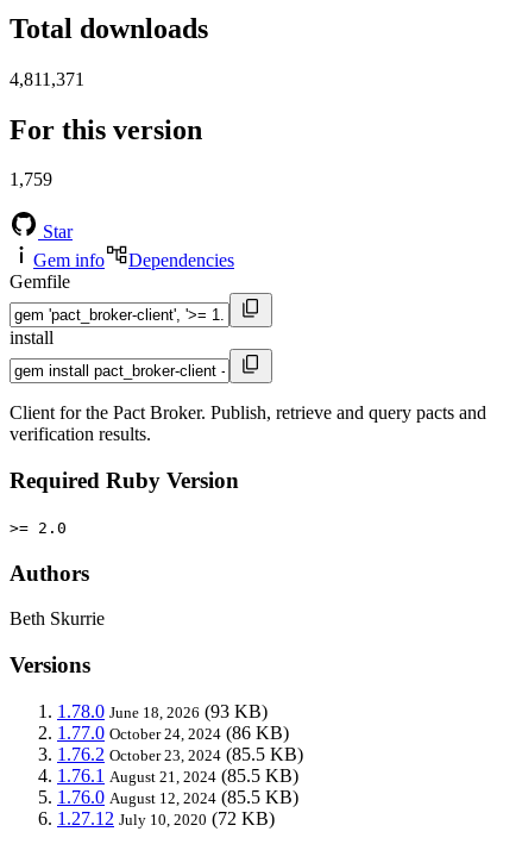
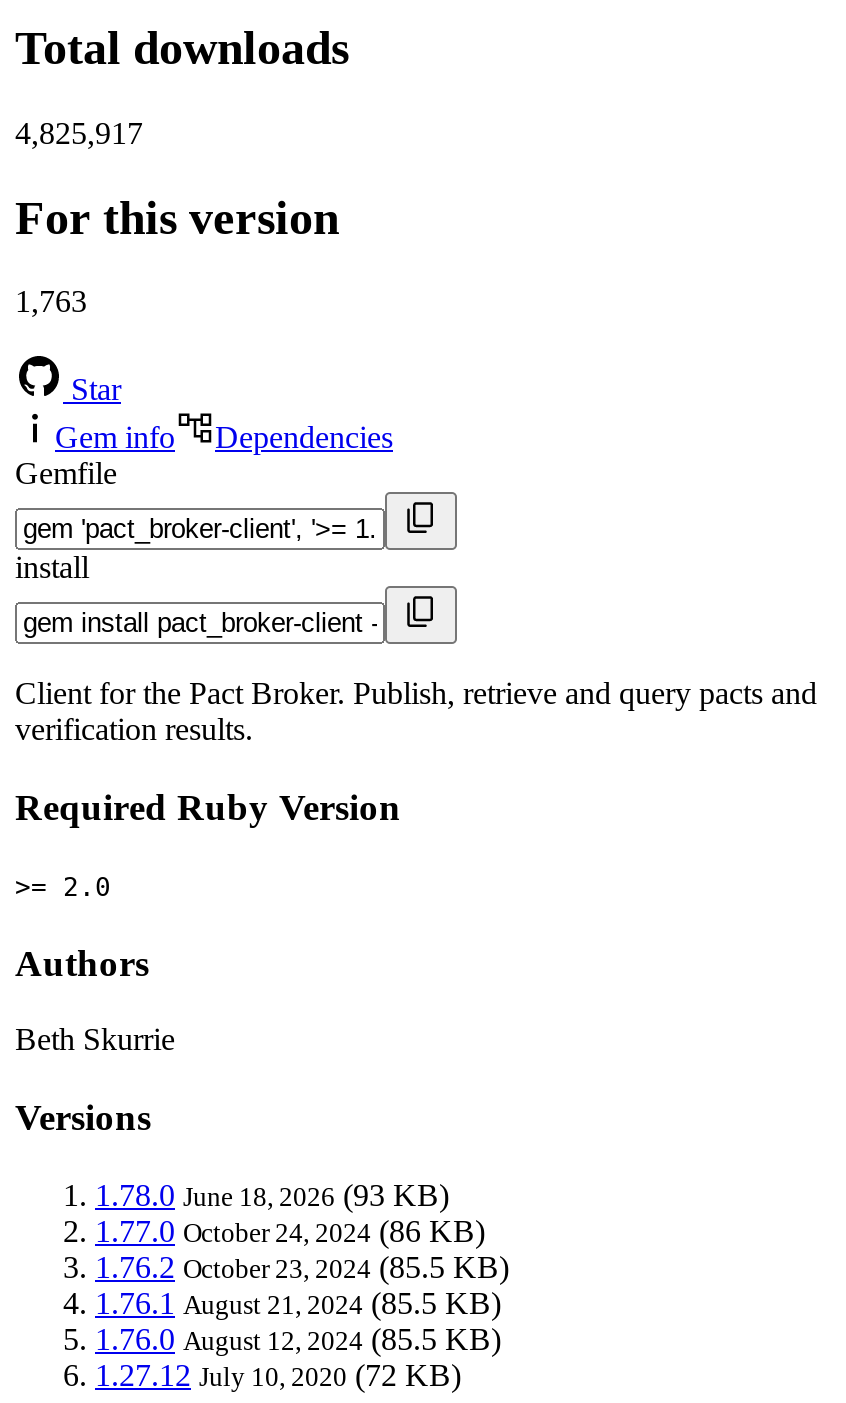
[10,69,84,89] 4,811,371 -> [15,115,143,149] 4,825,917
[10,170,52,190] 1,759 -> [15,285,87,319] 1,763

